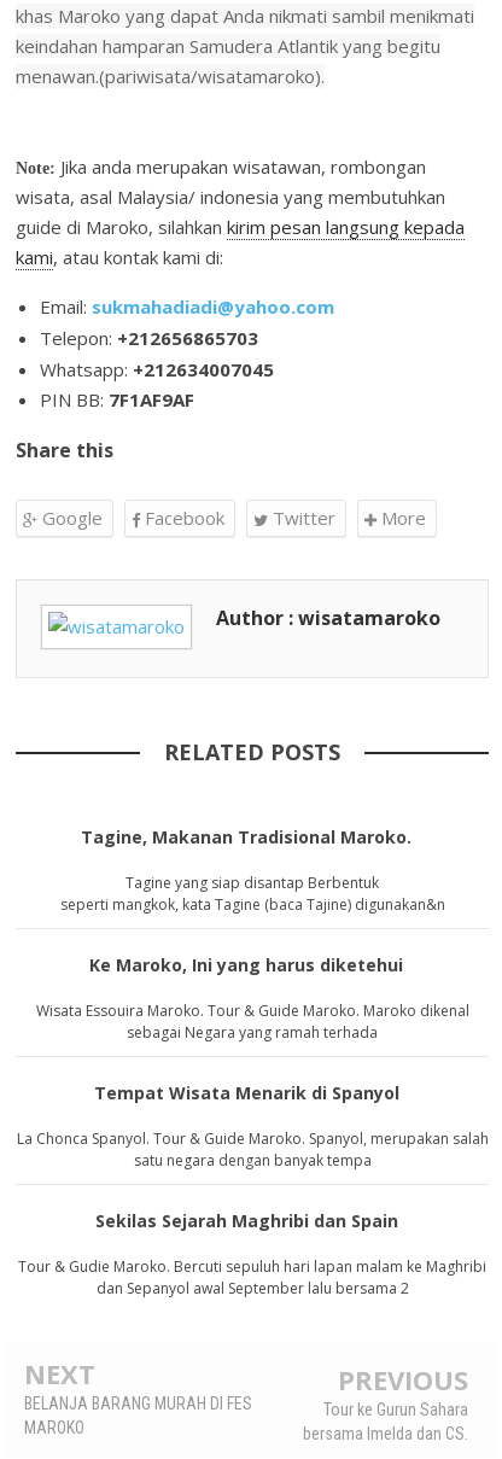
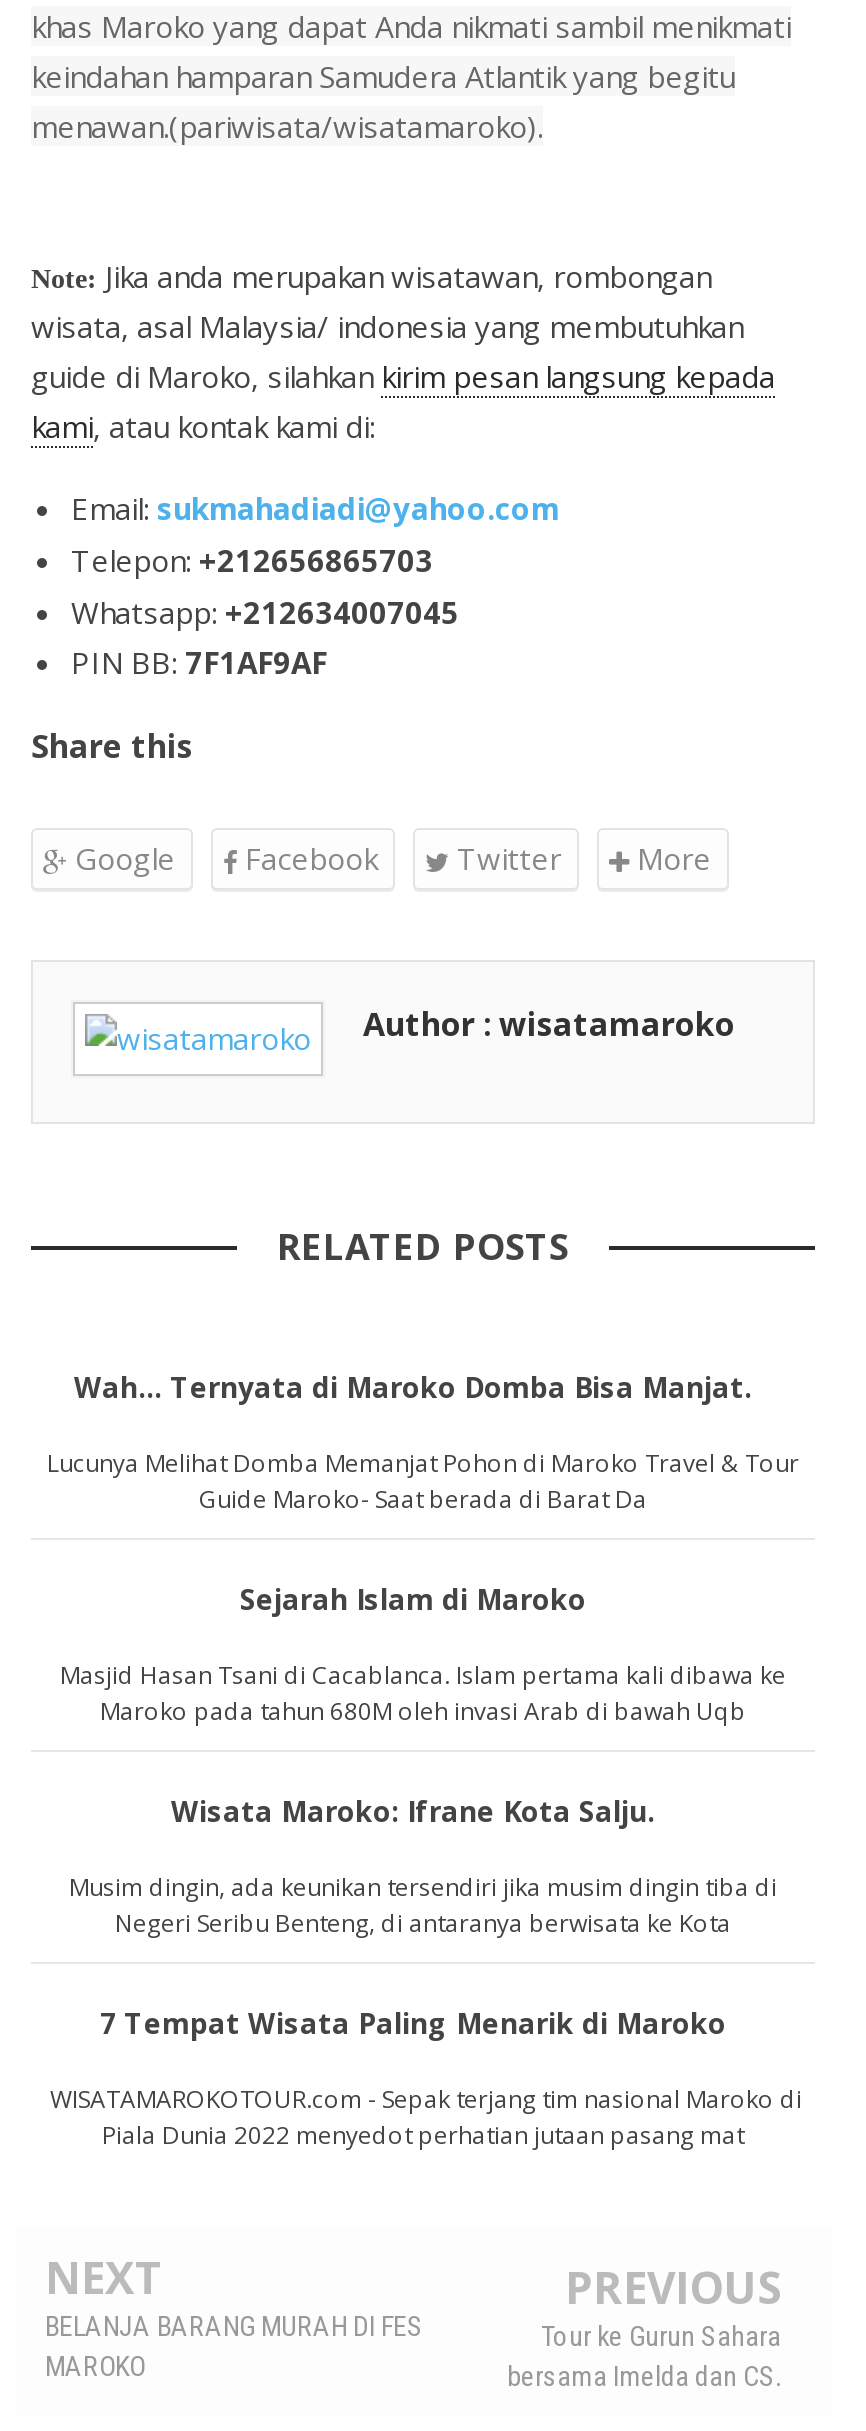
[81,825,411,848] Tagine, Makanan Tradisional Maroko. -> [74,1368,752,1406] Wah... Ternyata di Maroko Domba Bisa Manjat.
[60,873,445,915] Tagine yang siap disantap Berbentuk | seperti mangkok, kata Tagine (baca Tajine) digunakan&n -> [47,1446,799,1516] Lucunya Melihat Domba Memanjat Pohon di Maroko Travel & Tour | Guide Maroko- Saat berada di Barat Da
[89,953,403,976] Ke Maroko, Ini yang harus diketehui -> [240,1580,586,1618] Sejarah Islam di Maroko
[36,1000,469,1043] Wisata Essouira Maroko. Tour & Guide Maroko. Maroko dikenal | sebagai Negara yang ramah terhada -> [60,1658,786,1728] Masjid Hasan Tsani di Cacablanca. Islam pertama kali dibawa ke | Maroko pada tahun 680M oleh invasi Arab di bawah Uqb
[94,1081,399,1104] Tempat Wisata Menarik di Spanyol -> [171,1792,655,1830] Wisata Maroko: Ifrane Kota Salju.
[16,1128,488,1171] La Chonca Spanyol. Tour & Guide Maroko. Spanyol, merupakan salah | satu negara dengan banyak tempa -> [69,1870,777,1940] Musim dingin, ada keunikan tersendiri jika musim dingin tiba di | Negeri Seribu Benteng, di antaranya berwisata ke Kota
[95,1209,398,1232] Sekilas Sejarah Maghribi dan Spain -> [100,2004,726,2042] 7 Tempat Wisata Paling Menarik di Maroko
[18,1256,486,1298] Tour & Gudie Maroko. Bercuti sepuluh hari lapan malam ke Maghribi | dan Sepanyol awal September lalu bersama 2 -> [44,2082,802,2152] WISATAMAROKOTOUR.com - Sepak terjang tim nasional Maroko di | Piala Dunia 2022 menyedot perhatian jutaan pasang mat

